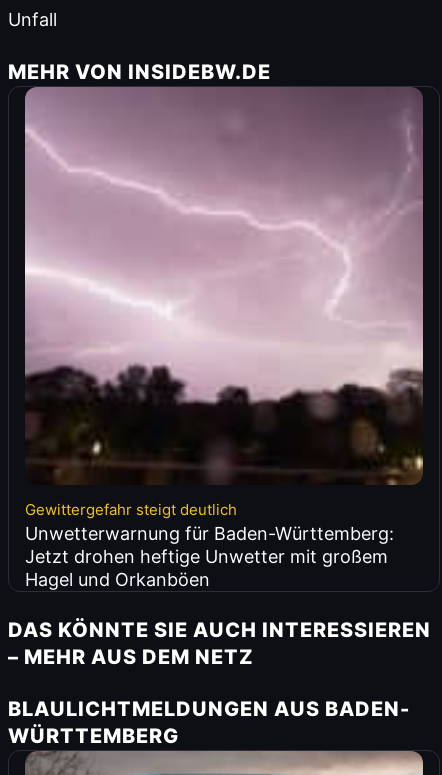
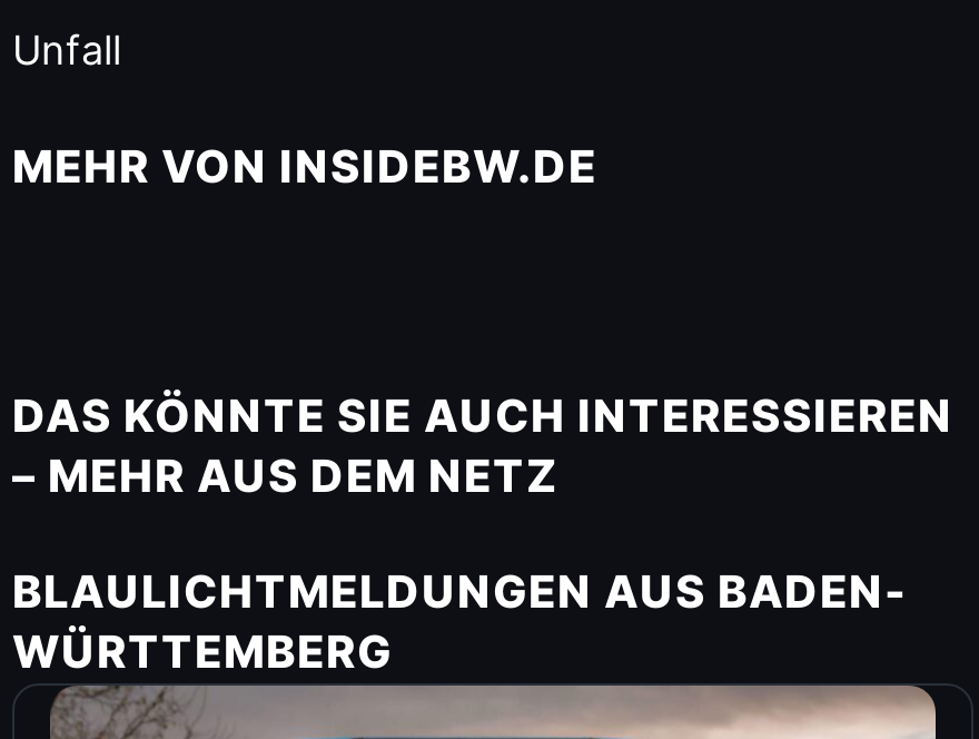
[24,86,424,590] [image] | Gewittergefahr steigt deutlich | Unwetterwarnung für Baden-Württemberg: | Jetzt drohen heftige Unwetter mit großem | Hagel und Orkanböen -> none

